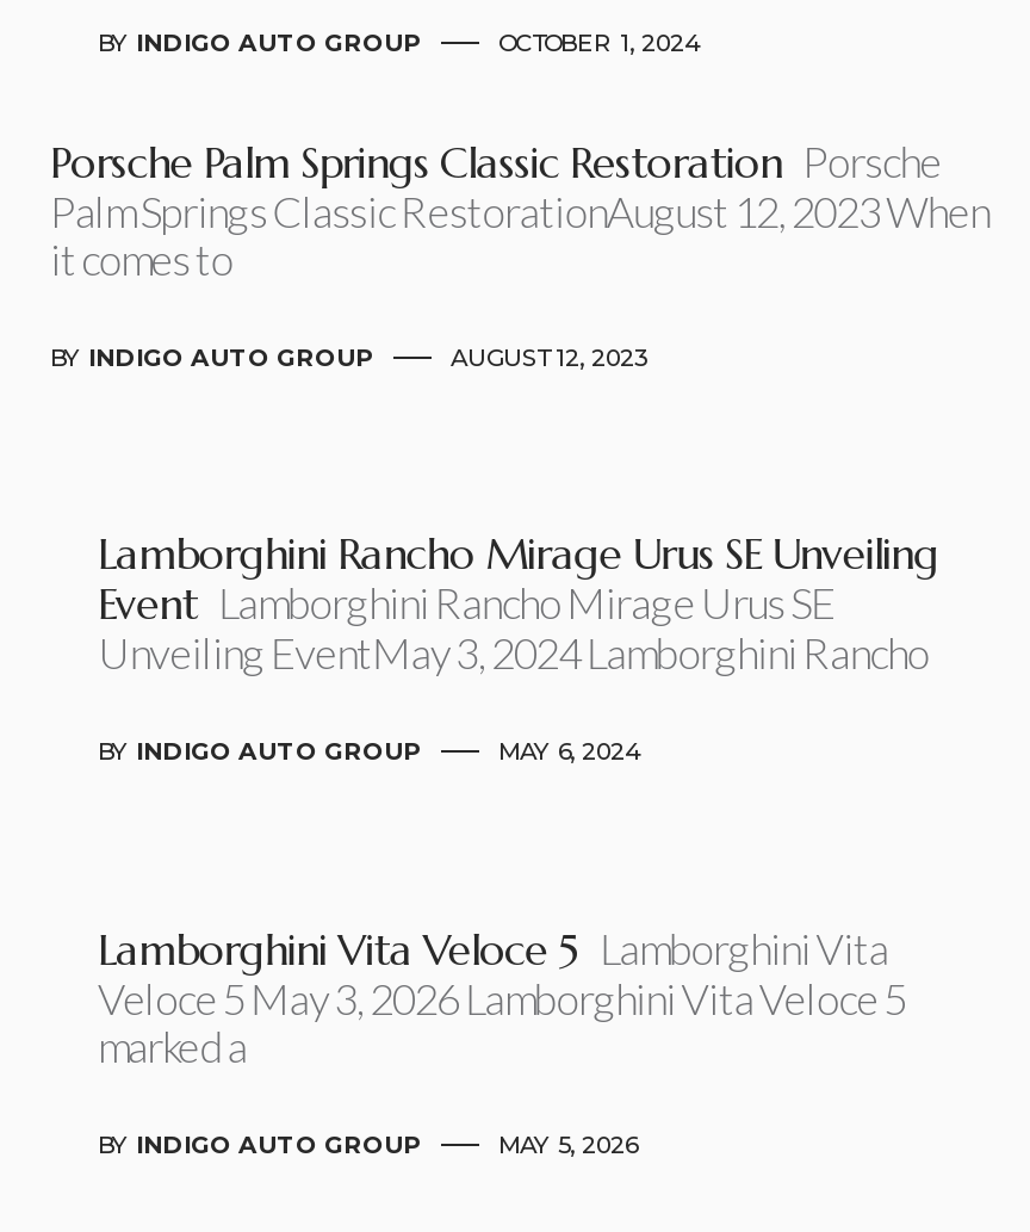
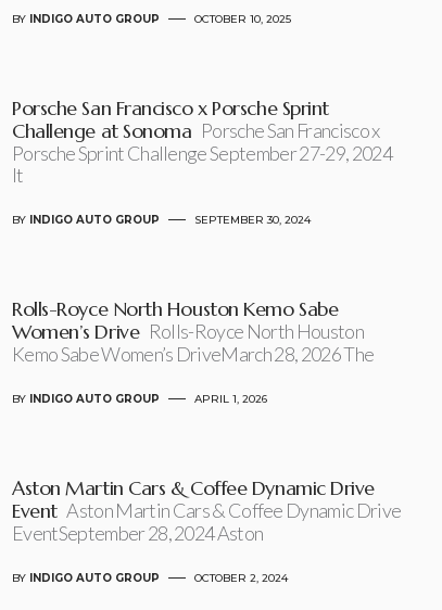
[498,28,699,59] OCTOBER 1, 2024 -> [194,12,291,26] OCTOBER 10, 2025
[50,135,989,286] Porsche Palm Springs Classic Restoration Porsche | Palm Springs Classic RestorationAugust 12, 2023 When | it comes to -> [12,95,392,186] Porsche San Francisco x Porsche Sprint | Challenge at Sonoma Porsche San Francisco x | Porsche Sprint Challenge September 27-29, 2024 | It
[451,343,646,374] AUGUST 12, 2023 -> [194,213,311,227] SEPTEMBER 30, 2024
[98,527,939,679] Lamborghini Rancho Mirage Urus SE Unveiling | Event Lamborghini Rancho Mirage Urus SE | Unveiling EventMay 3, 2024 Lamborghini Rancho -> [12,296,374,366] Rolls-Royce North Houston Kemo Sabe | Women’s Drive Rolls-Royce North Houston | Kemo Sabe Women’s DriveMarch 28, 2026 The
[498,737,639,768] MAY 6, 2024 -> [194,392,267,406] APRIL 1, 2026
[98,923,906,1073] Lamborghini Vita Veloce 5 Lamborghini Vita | Veloce 5 May 3, 2026 Lamborghini Vita Veloce 5 | marked a -> [12,475,401,545] Aston Martin Cars & Coffee Dynamic Drive | Event Aston Martin Cars & Coffee Dynamic Drive | EventSeptember 28, 2024 Aston
[498,1130,637,1161] MAY 5, 2026 -> [194,571,288,585] OCTOBER 2, 2024

